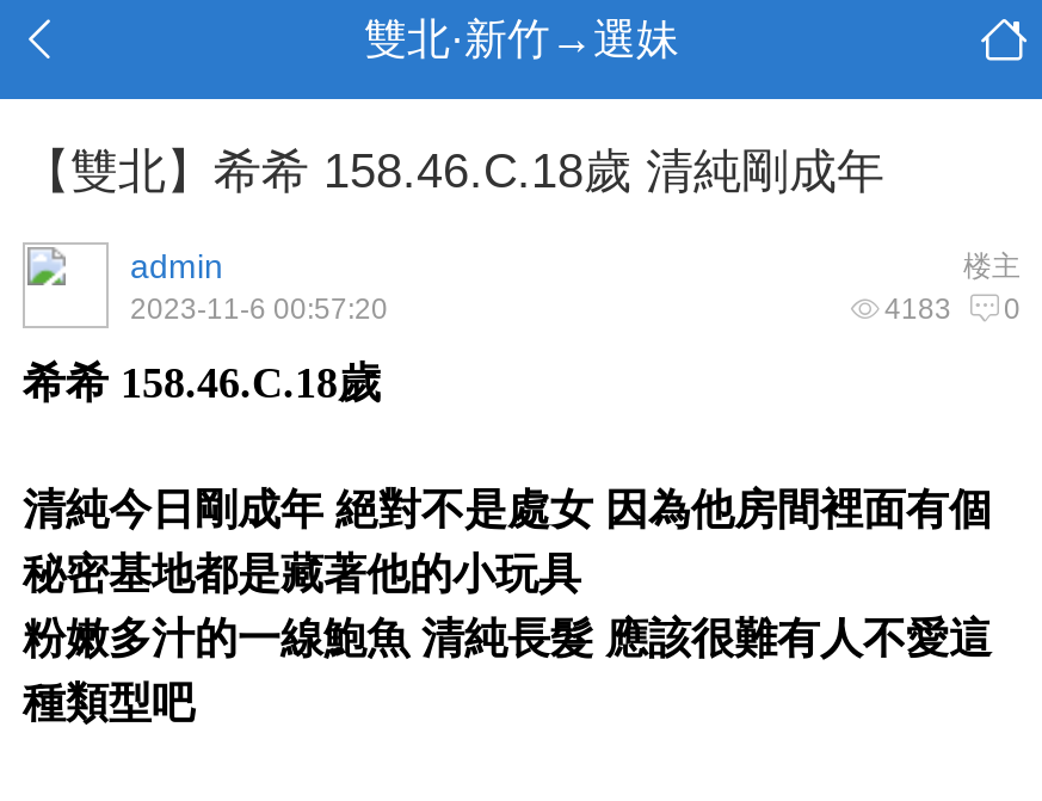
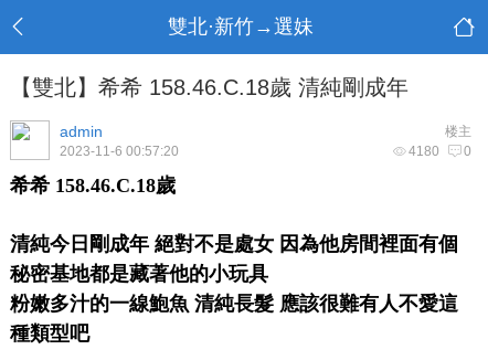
[884,292,1021,326] 4183 0 -> [409,144,471,159] 4180 0

